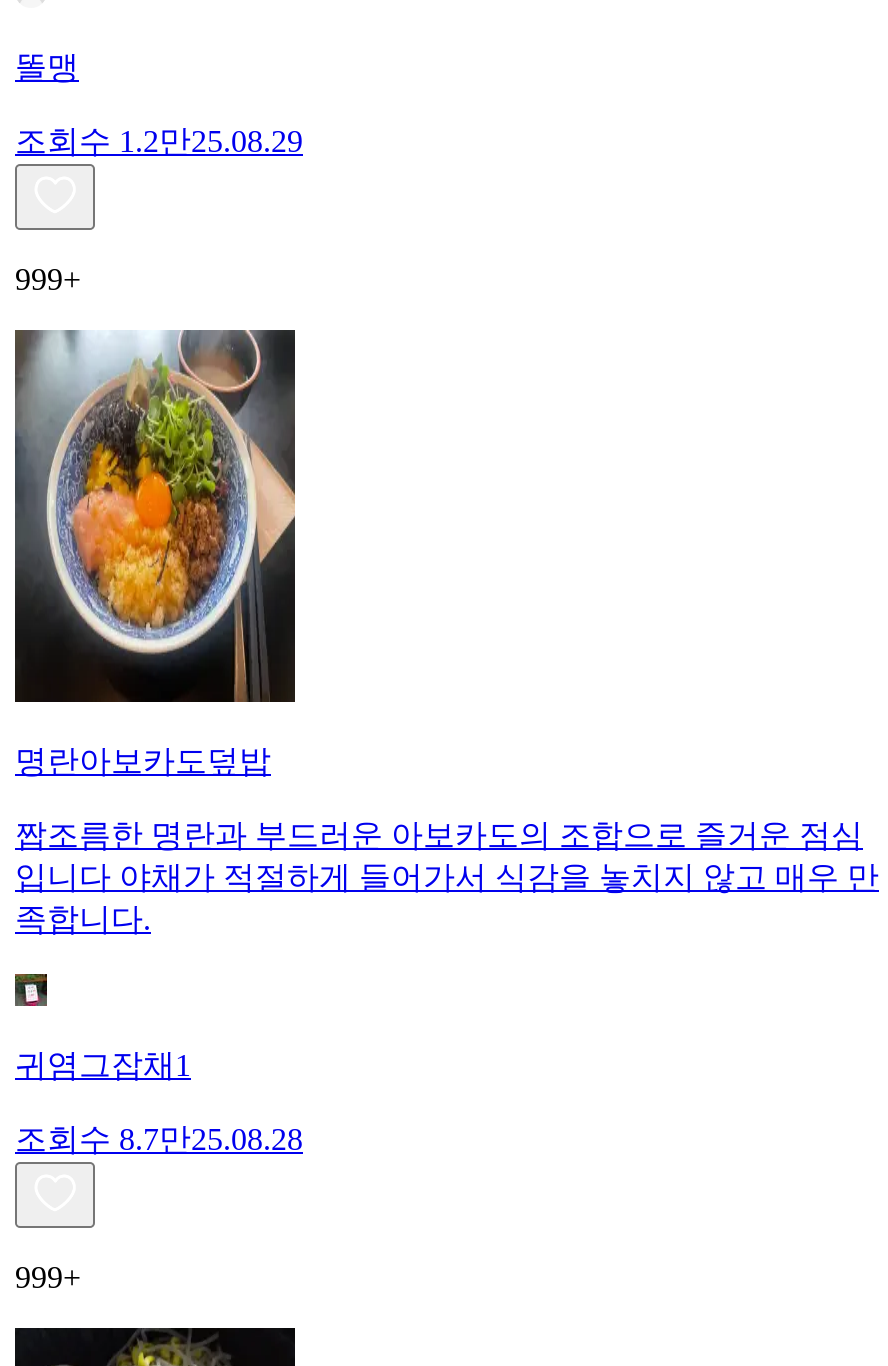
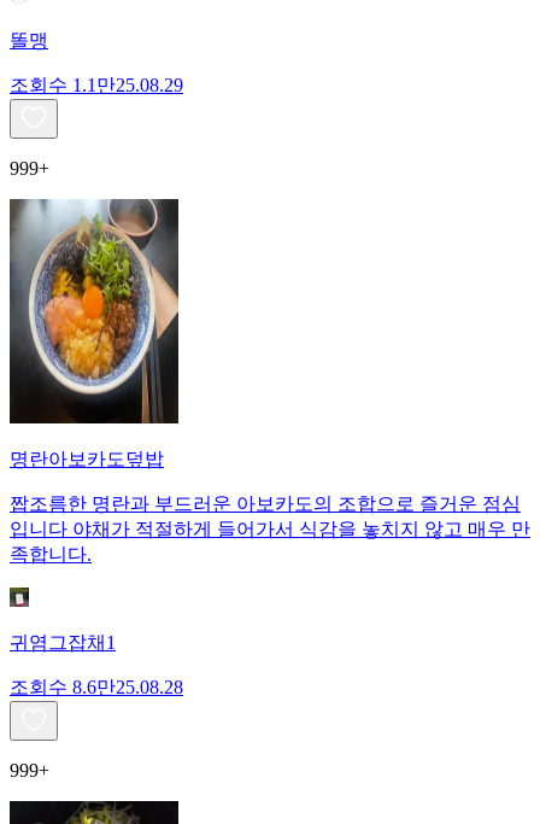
[15,123,303,157] 조회수 1.2만 25.08.29 -> [10,74,183,95] 조회수 1.1만 25.08.29
[15,1121,303,1155] 조회수 8.7만 25.08.28 -> [10,676,183,697] 조회수 8.6만 25.08.28

